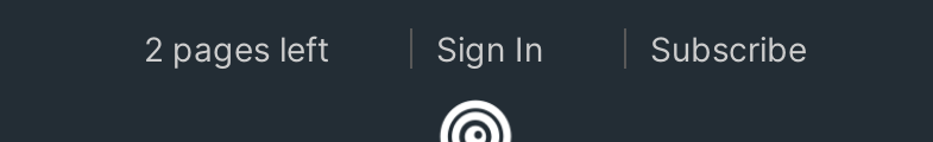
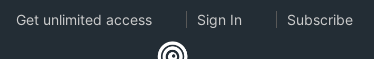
[144,28,329,69] 2 pages left -> [15,11,151,28] Get unlimited access

